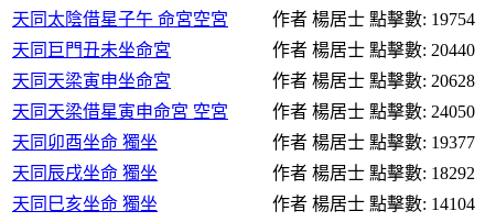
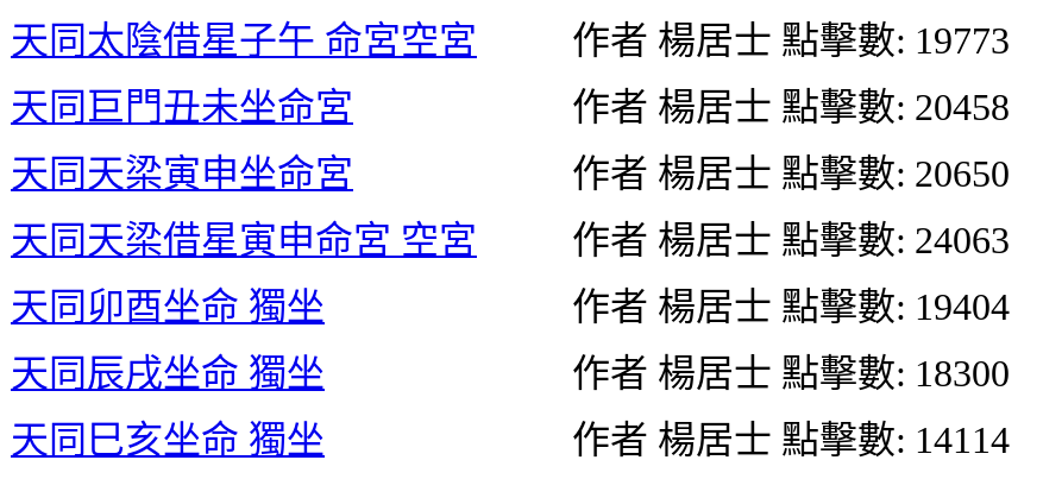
[272,9,475,28] 作者 楊居士 點擊數: 19754 -> [572,19,1010,60] 作者 楊居士 點擊數: 19773
[272,40,475,59] 作者 楊居士 點擊數: 20440 -> [572,86,1010,126] 作者 楊居士 點擊數: 20458
[272,71,475,90] 作者 楊居士 點擊數: 20628 -> [572,152,1010,193] 作者 楊居士 點擊數: 20650
[272,102,475,120] 作者 楊居士 點擊數: 24050 -> [572,219,1010,259] 作者 楊居士 點擊數: 24063
[272,133,475,151] 作者 楊居士 點擊數: 19377 -> [572,285,1010,326] 作者 楊居士 點擊數: 19404
[272,163,475,182] 作者 楊居士 點擊數: 18292 -> [572,352,1010,392] 作者 楊居士 點擊數: 18300
[272,194,475,213] 作者 楊居士 點擊數: 14104 -> [572,419,1010,459] 作者 楊居士 點擊數: 14114

